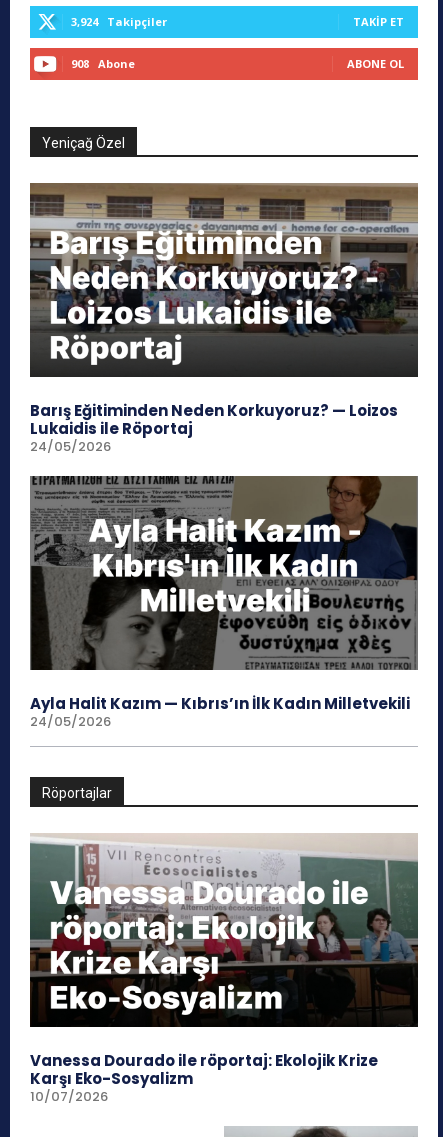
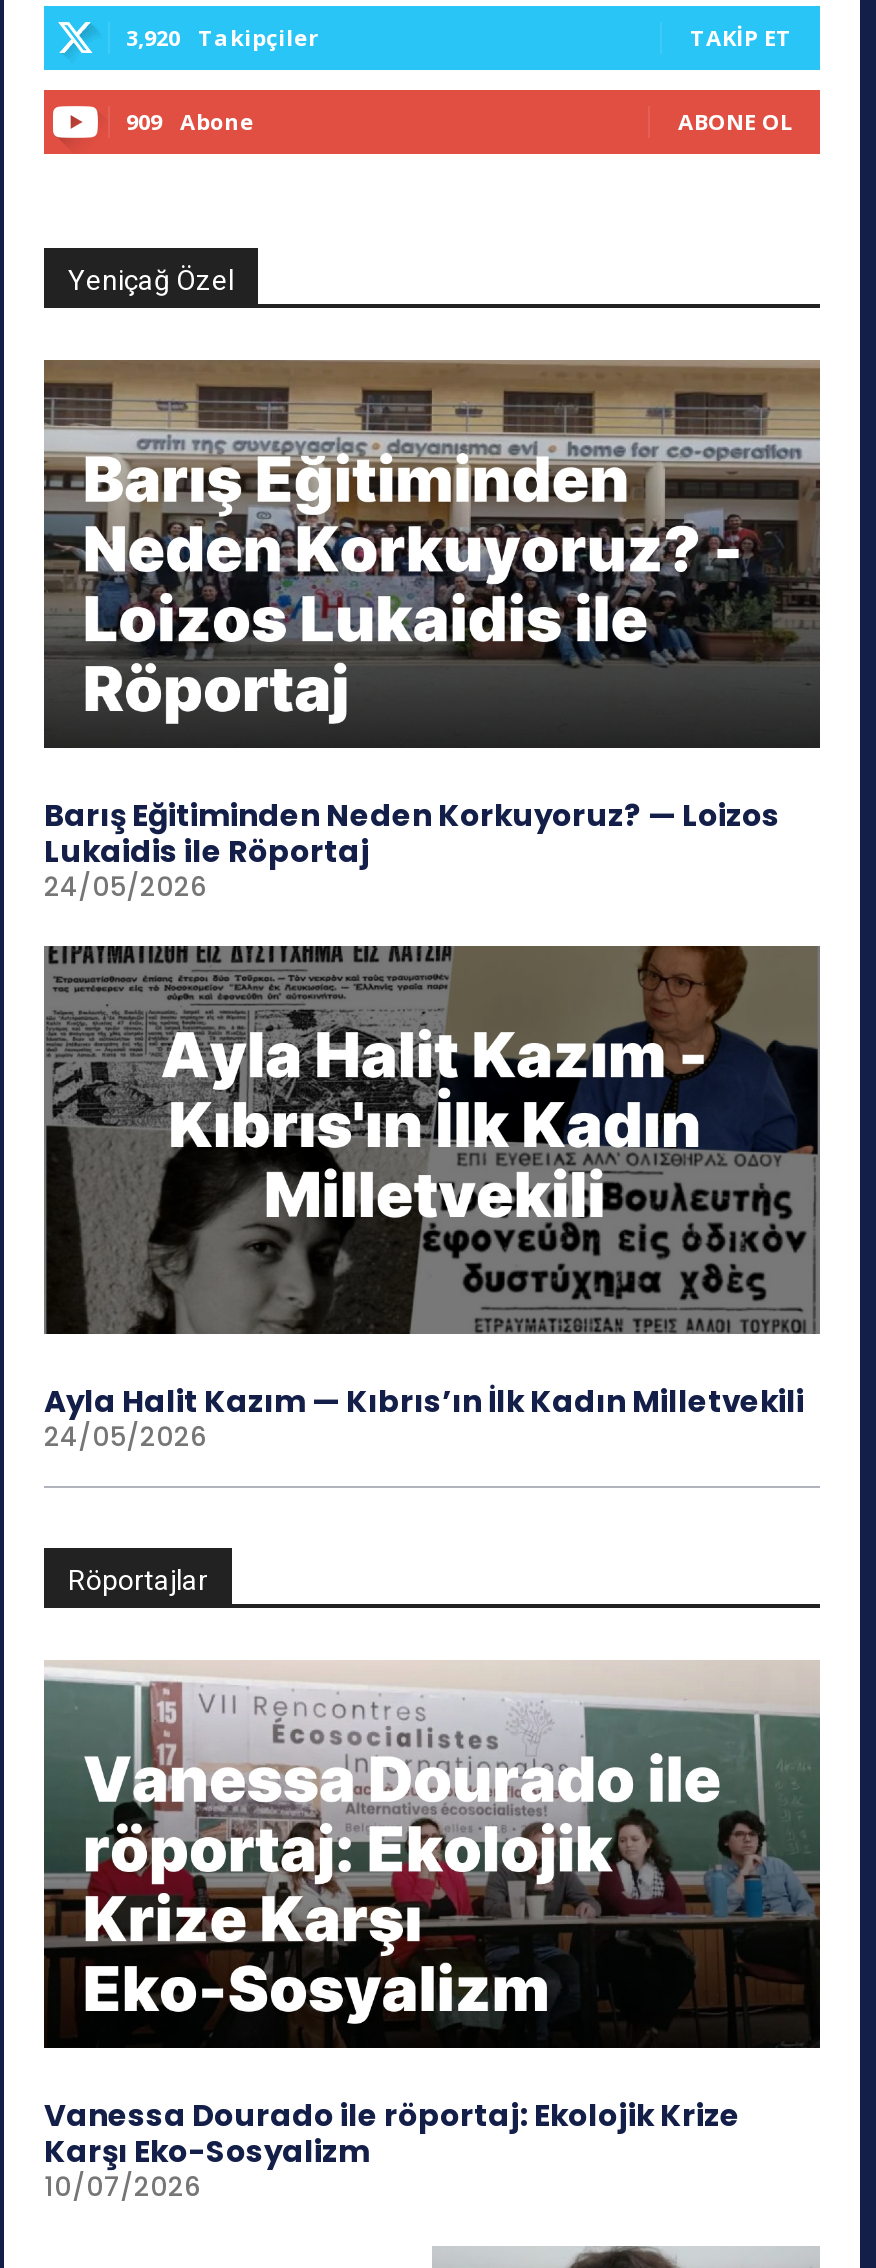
[71,14,167,29] 3,924 Takipçiler -> [126,22,318,52] 3,920 Takipçiler
[71,56,135,71] 908 Abone -> [126,106,254,136] 909 Abone

